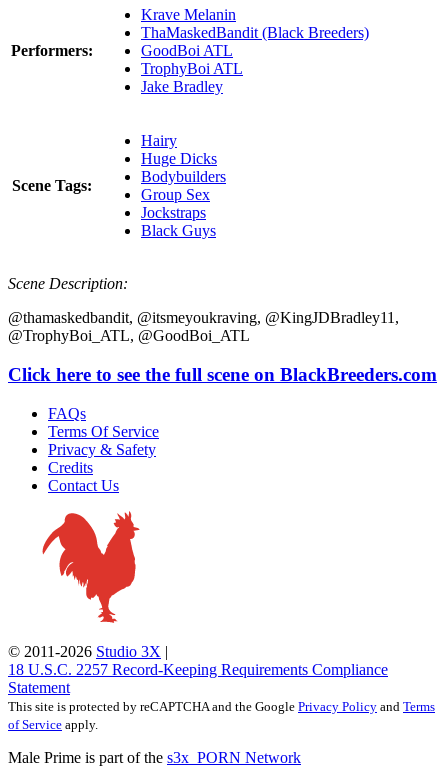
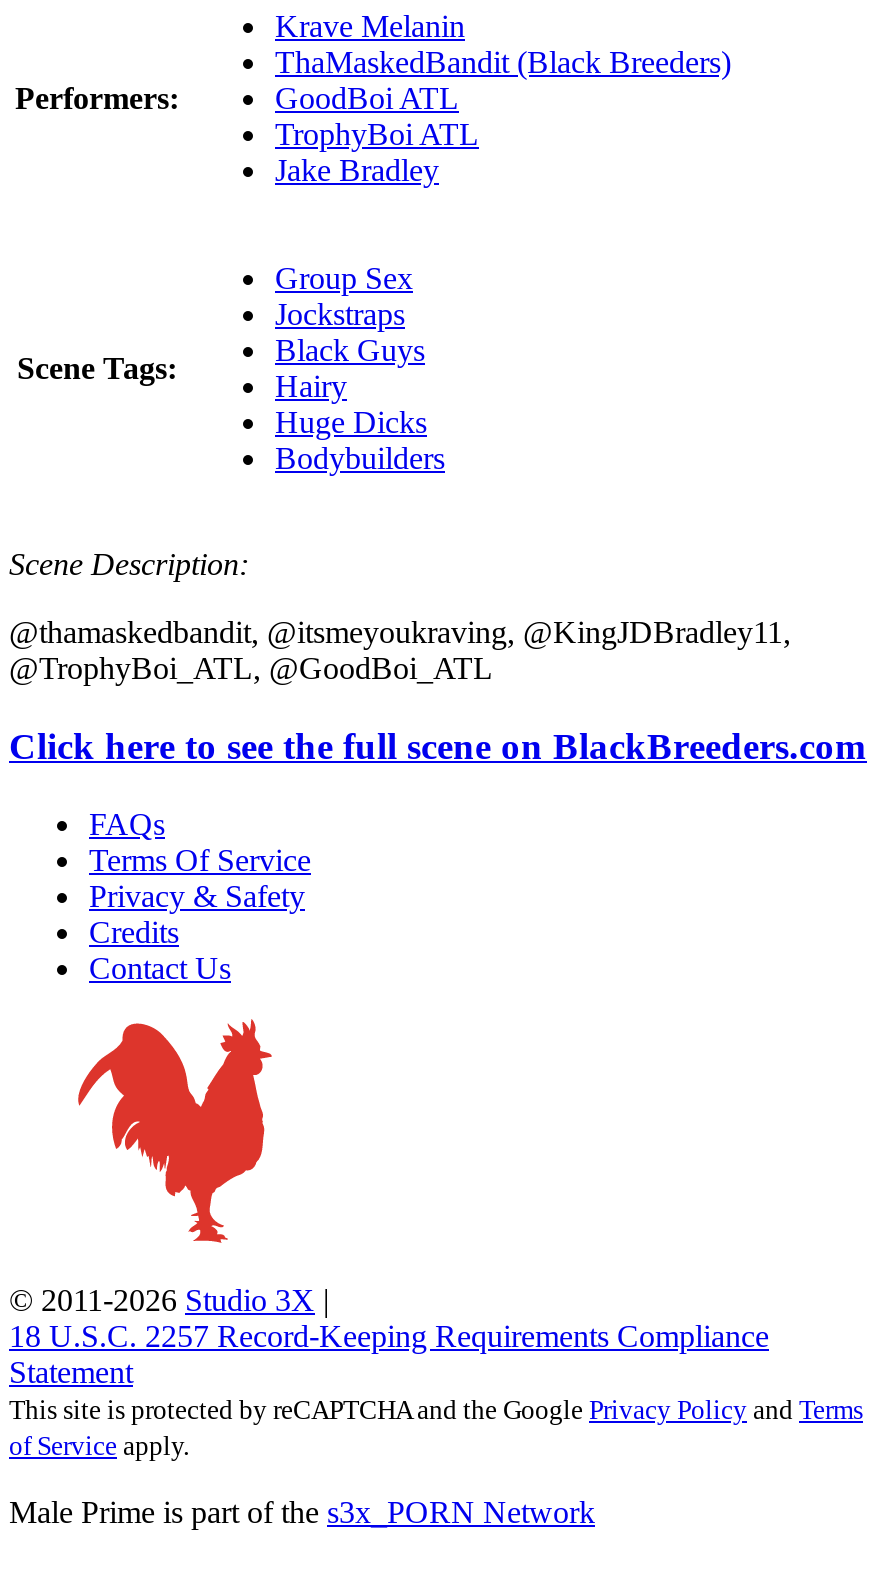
moved [141,132,226,185] -> [275,370,445,476]: Hairy | Huge Dicks | Bodybuilders
moved [141,186,216,239] -> [275,262,425,368]: Group Sex | Jockstraps | Black Guys

